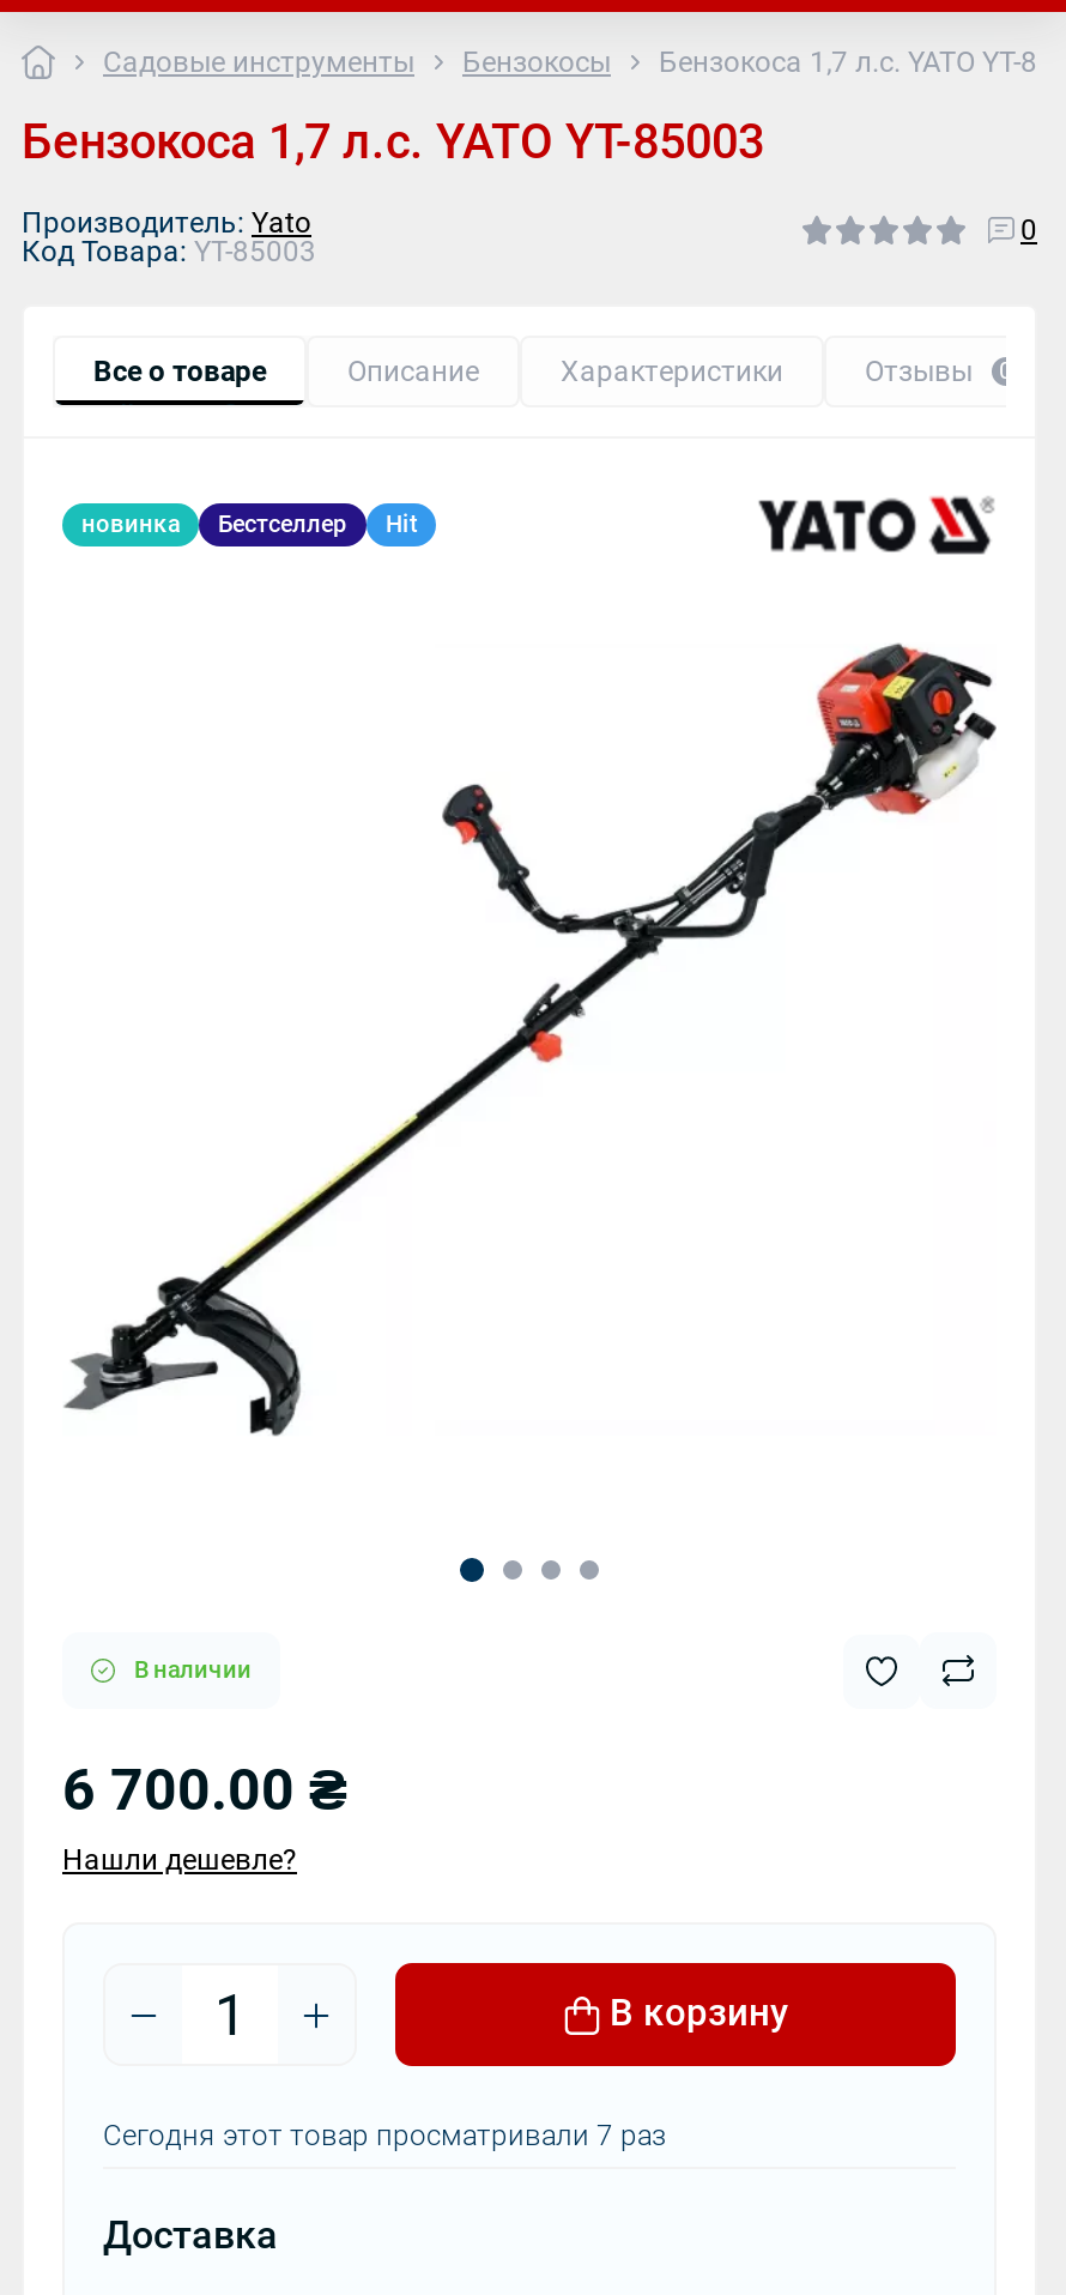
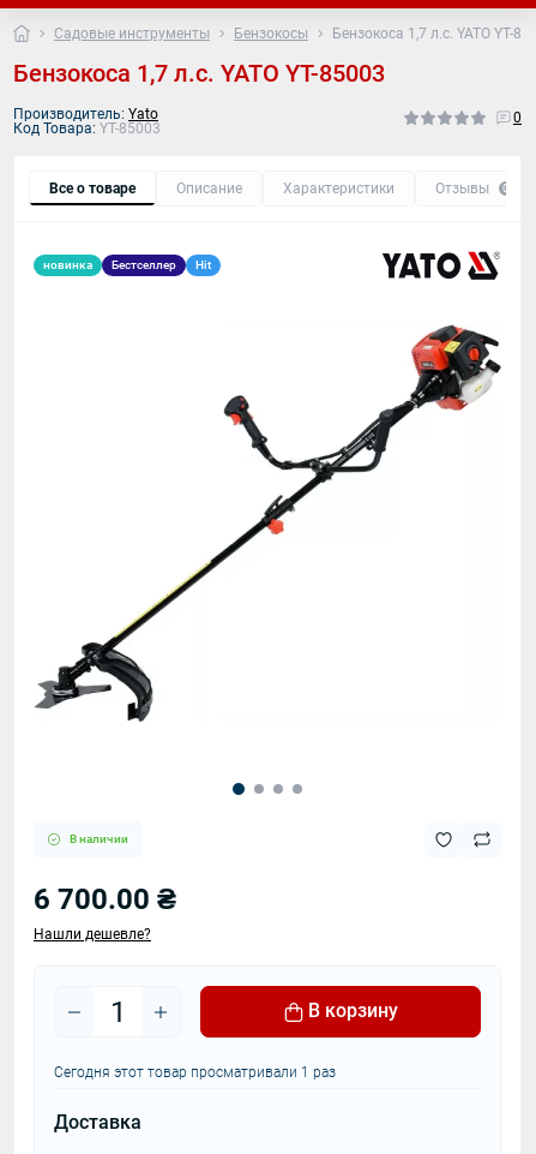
[103,2119,666,2152] Сегодня этот товар просматривали 7 раз -> [54,1064,336,1081] Сегодня этот товар просматривали 1 раз

